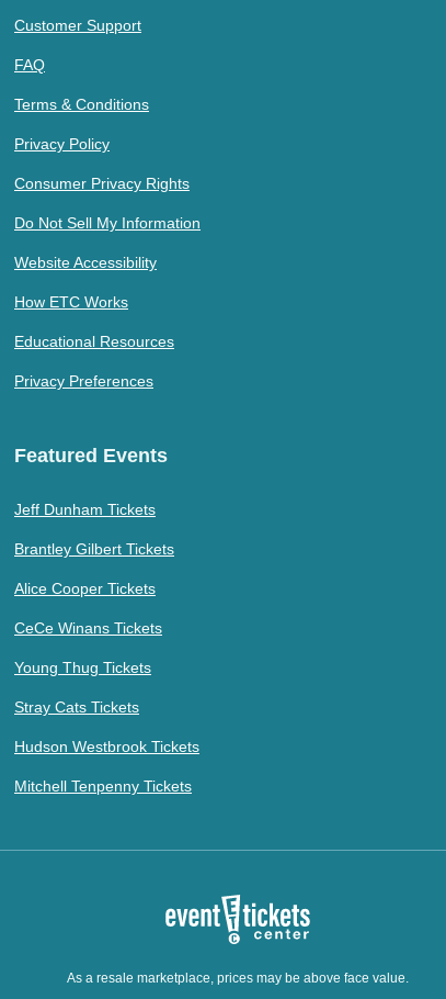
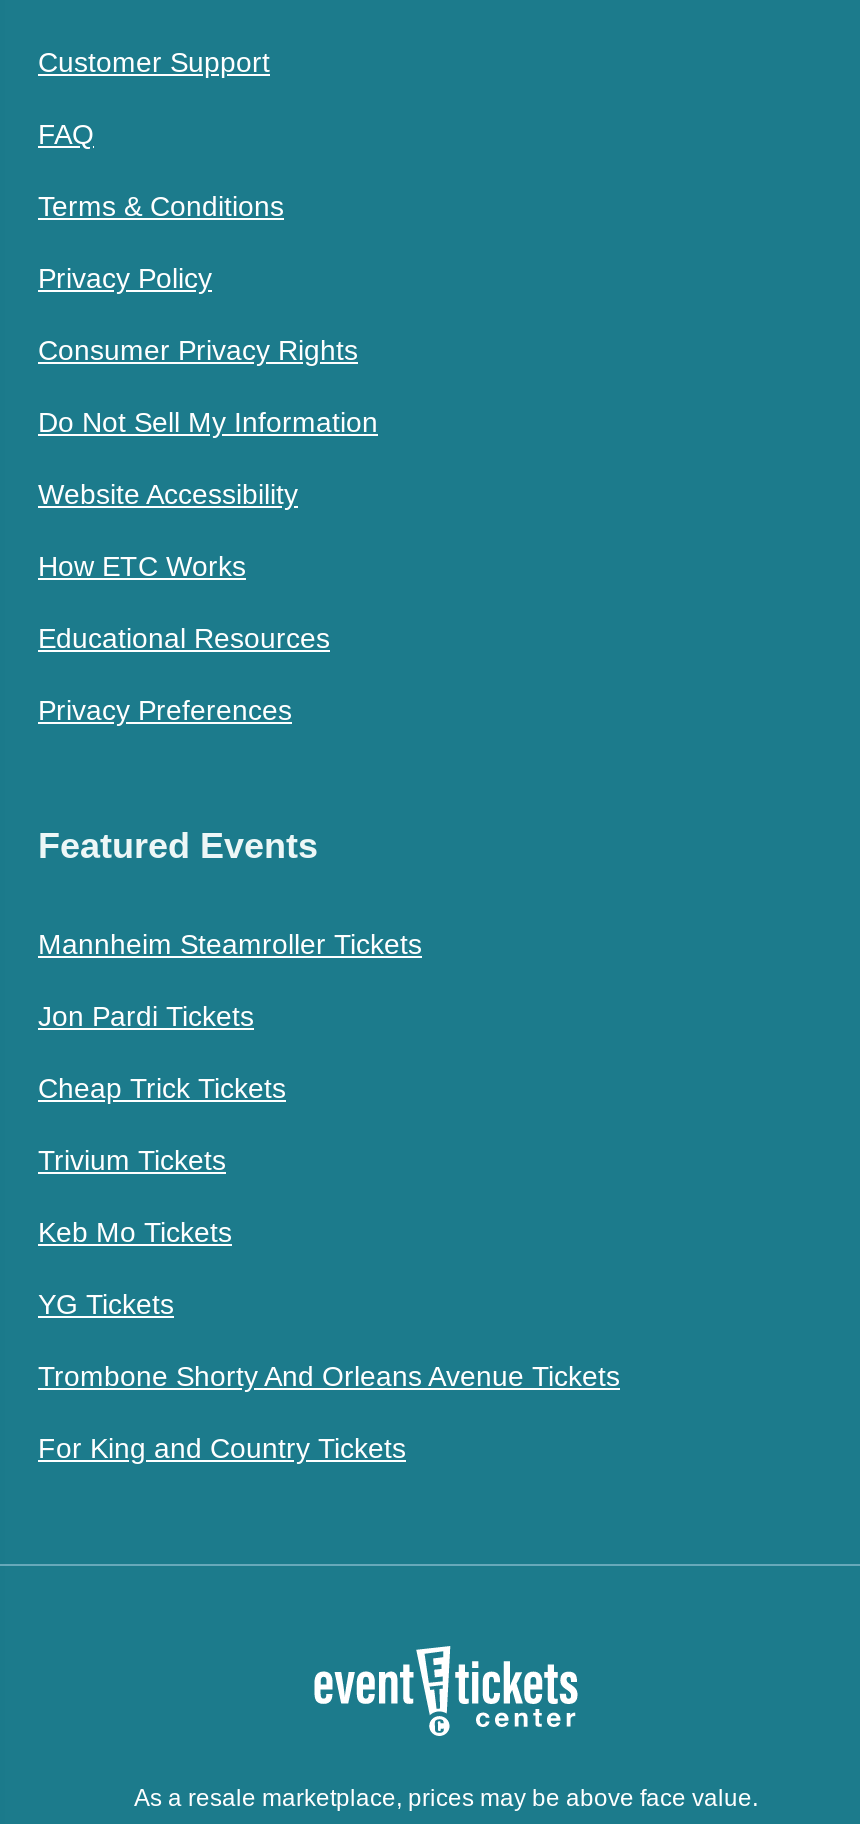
[14,500,156,518] Jeff Dunham Tickets -> [38,927,422,959] Mannheim Steamroller Tickets
[14,540,174,557] Brantley Gilbert Tickets -> [38,999,254,1031] Jon Pardi Tickets
[14,579,156,597] Alice Cooper Tickets -> [38,1071,286,1103] Cheap Trick Tickets
[14,619,162,636] CeCe Winans Tickets -> [38,1143,226,1175] Trivium Tickets
[14,658,151,676] Young Thug Tickets -> [38,1215,232,1247] Keb Mo Tickets
[14,698,139,715] Stray Cats Tickets -> [38,1287,174,1319] YG Tickets
[14,737,199,755] Hudson Westbrook Tickets -> [38,1359,620,1391] Trombone Shorty And Orleans Avenue Tickets
[14,777,192,794] Mitchell Tenpenny Tickets -> [38,1431,406,1463] For King and Country Tickets

